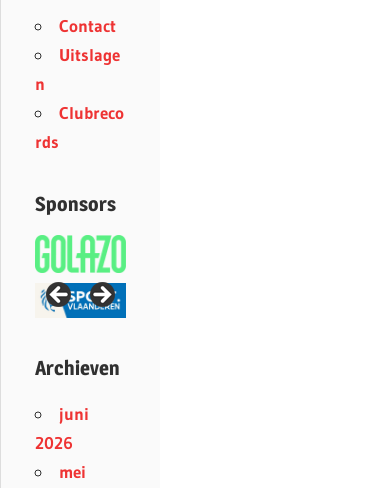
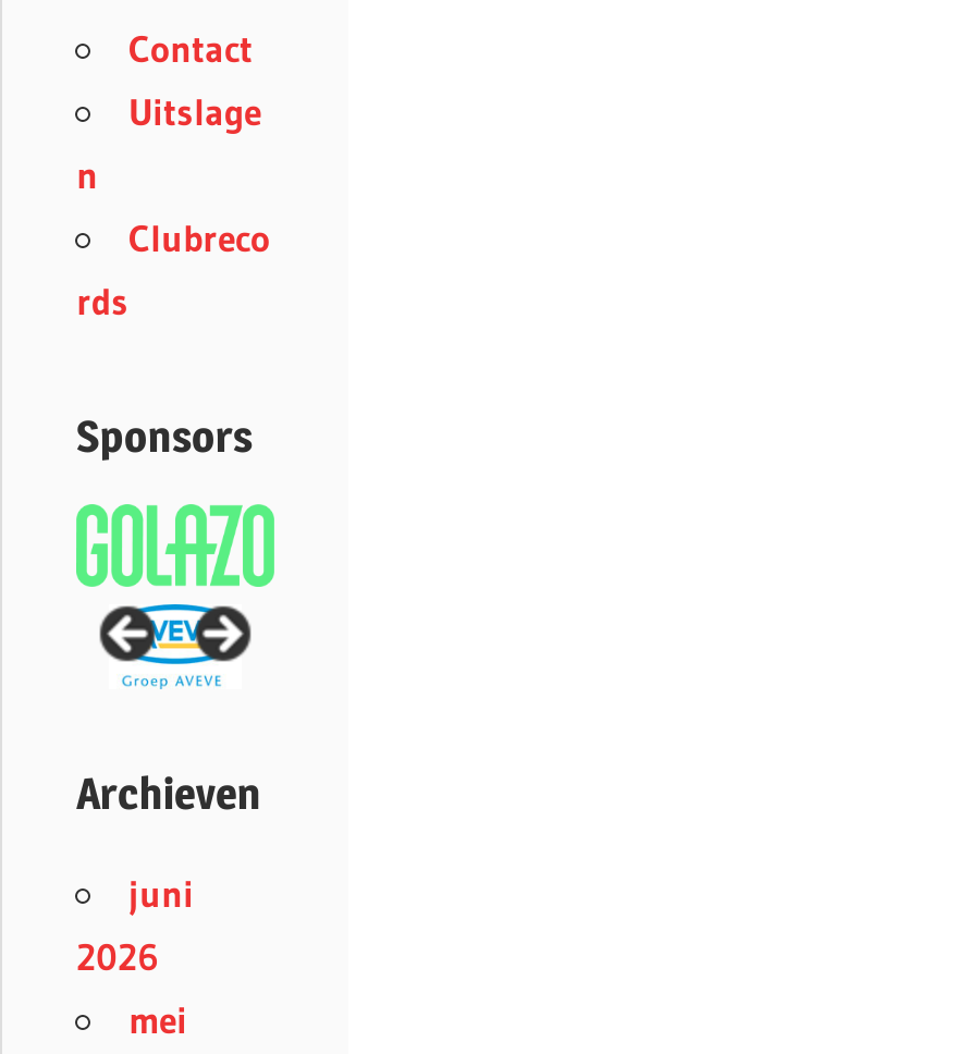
[39,281,127,319] [image] -> [89,602,274,689] [image]

